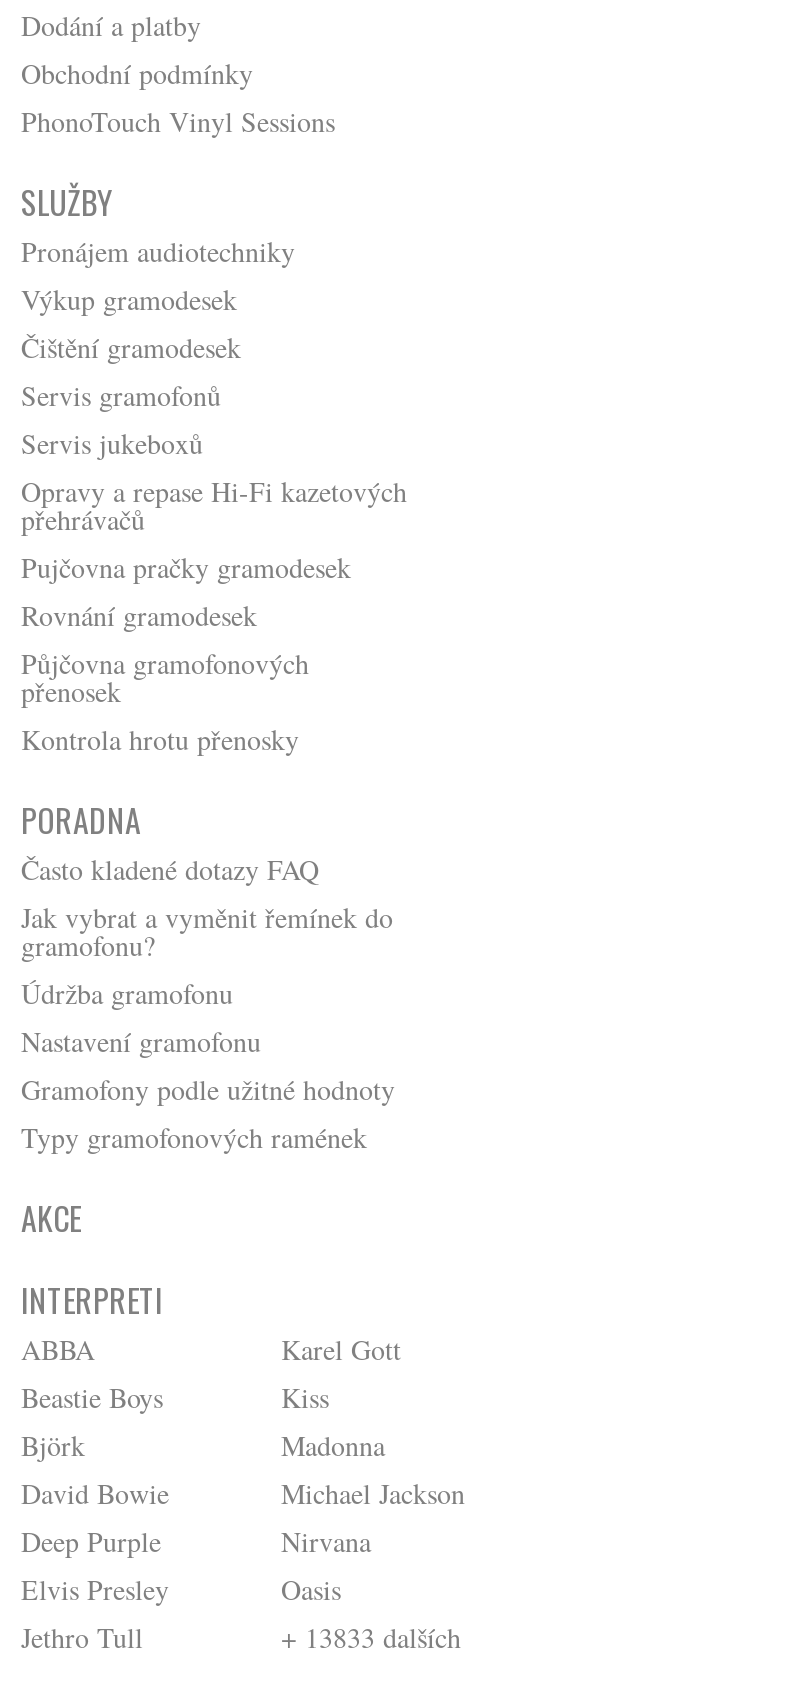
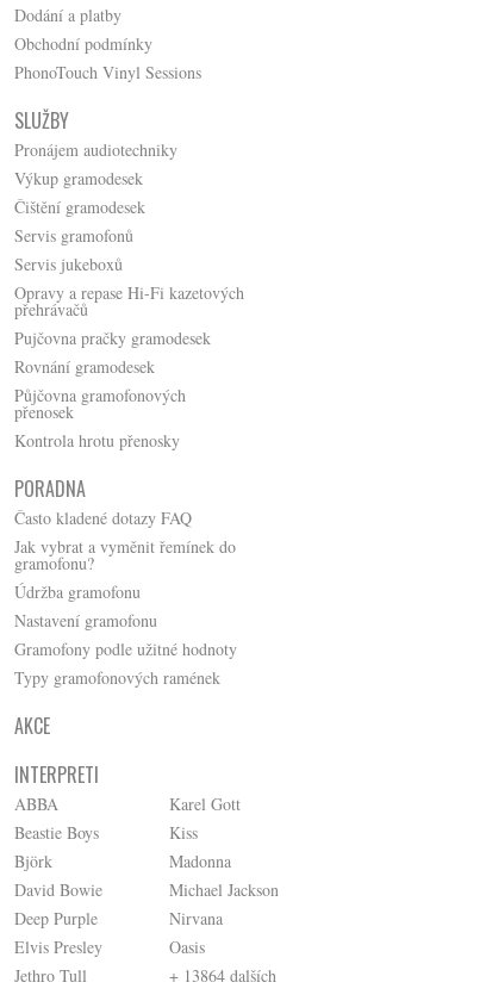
[281,1618,461,1656] + 13833 dalších -> [169,964,276,987] + 13864 dalších

